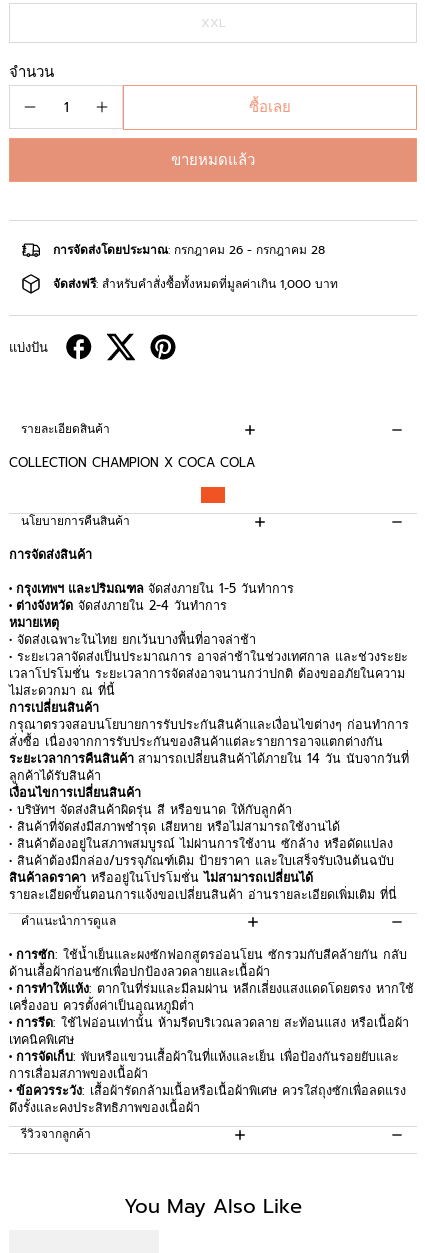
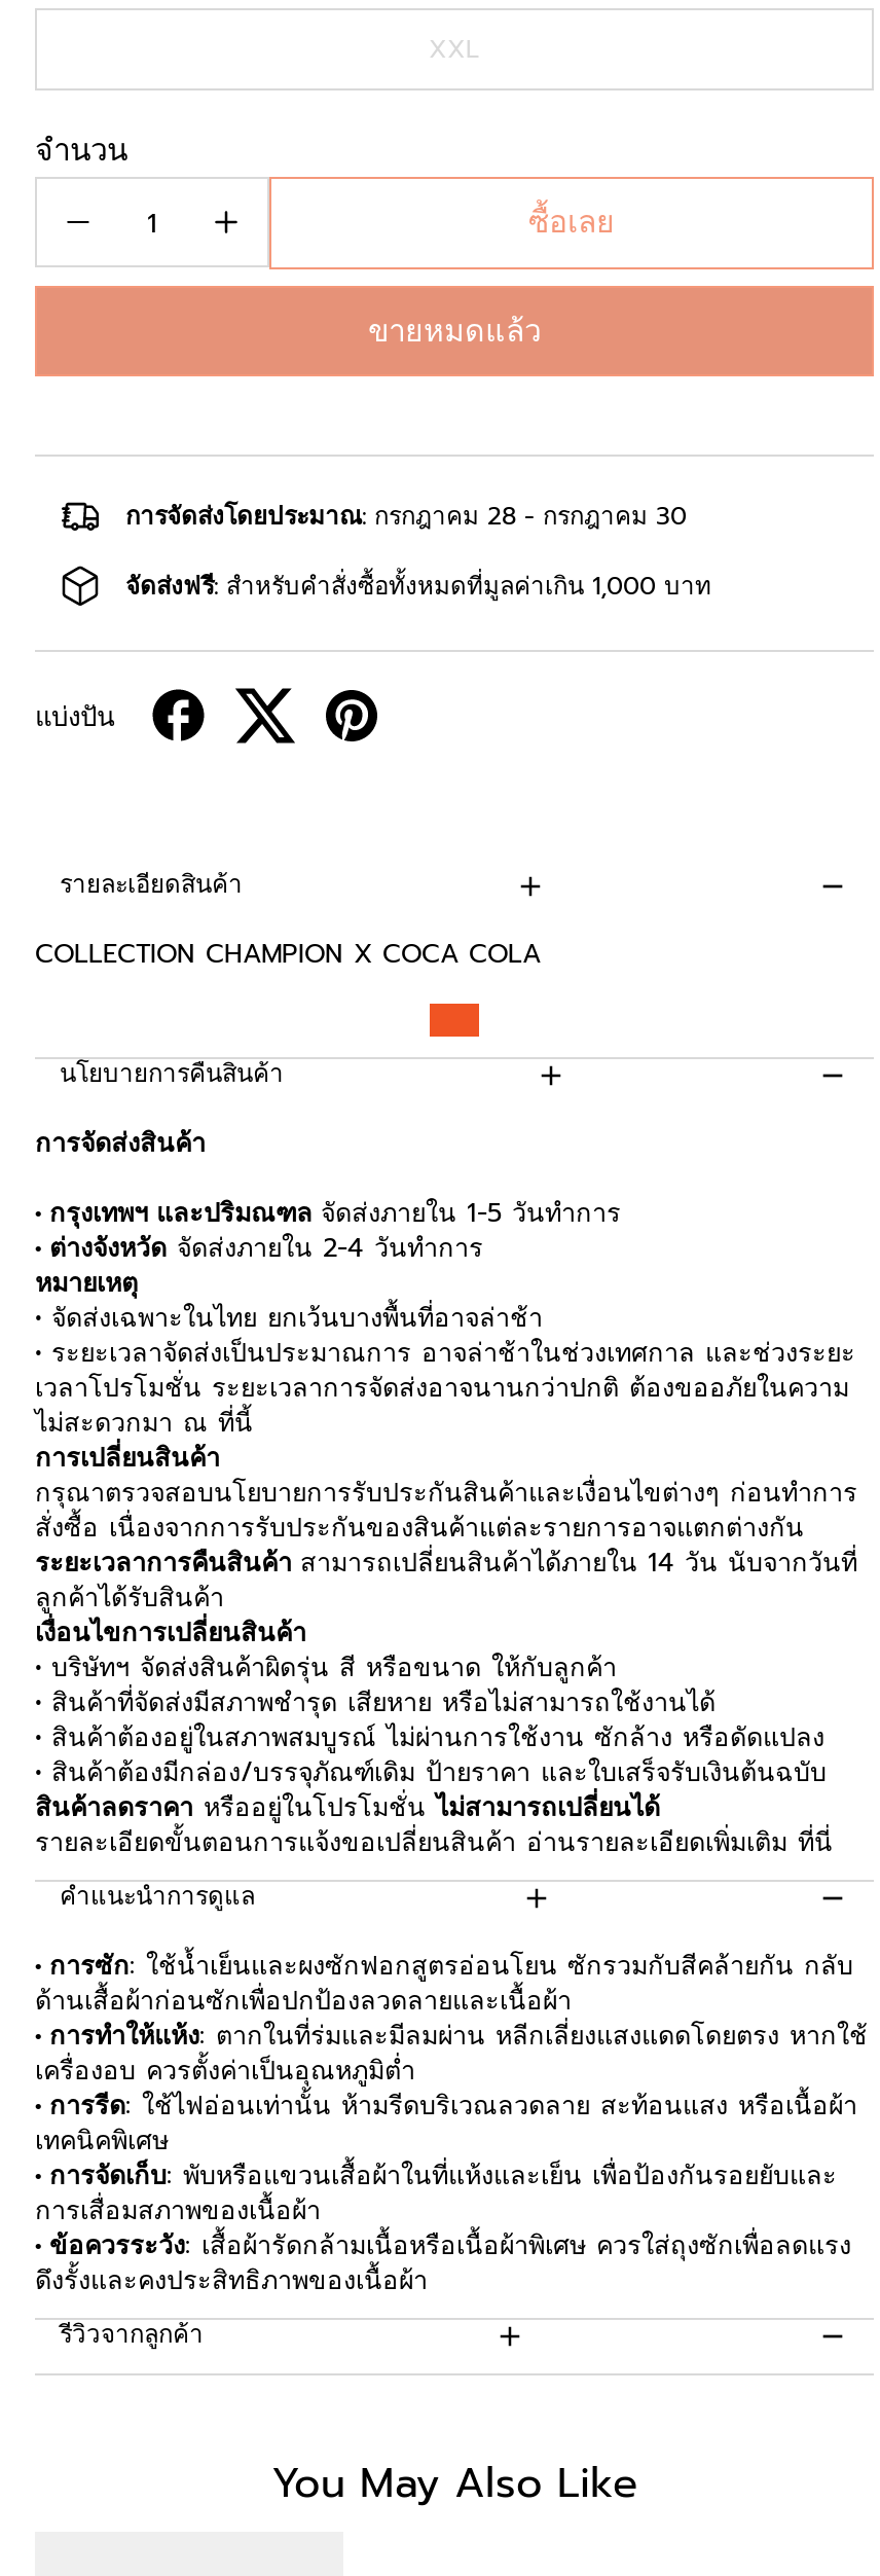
[53,241,325,259] การจัดส่งโดยประมาณ: กรกฎาคม 26 - กรกฎาคม 28 -> [125,498,687,535] การจัดส่งโดยประมาณ: กรกฎาคม 28 - กรกฎาคม 30

